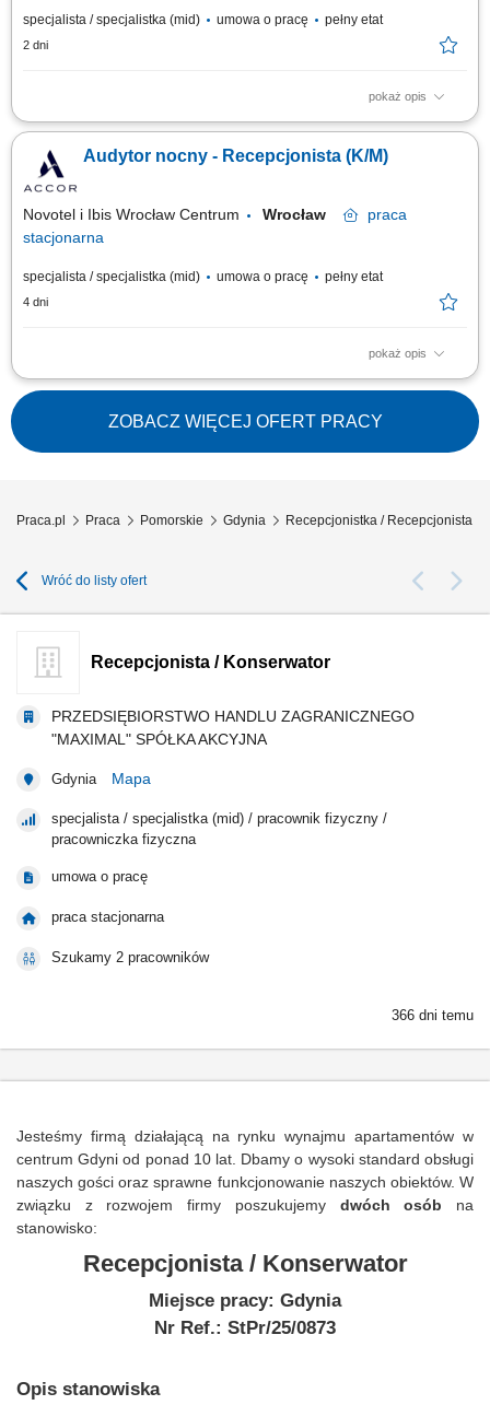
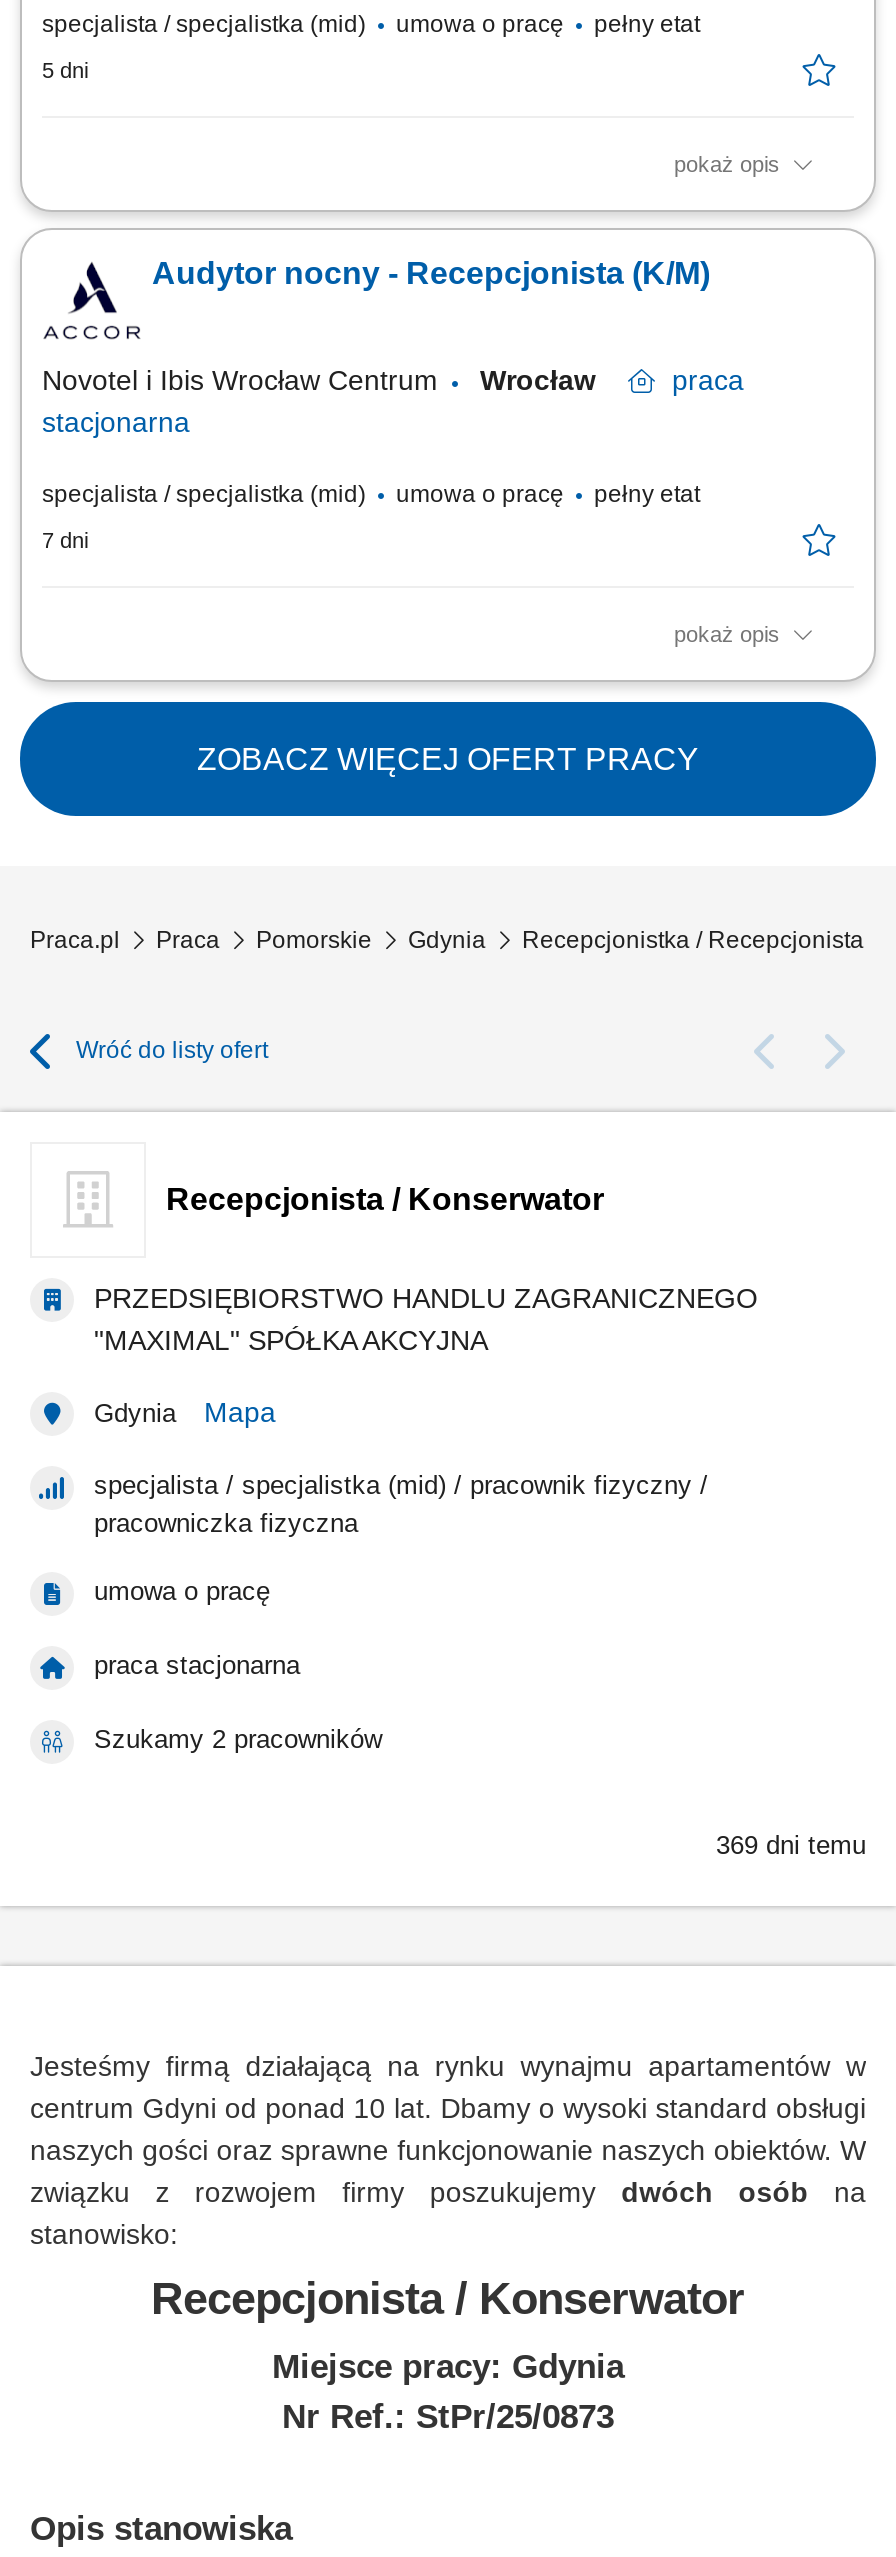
[23,38,48,51] 2 dni -> [42,58,88,82] 5 dni
[23,295,48,308] 4 dni -> [42,528,88,552] 7 dni
[392,1007,474,1023] 366 dni temu -> [716,1830,866,1860] 369 dni temu

